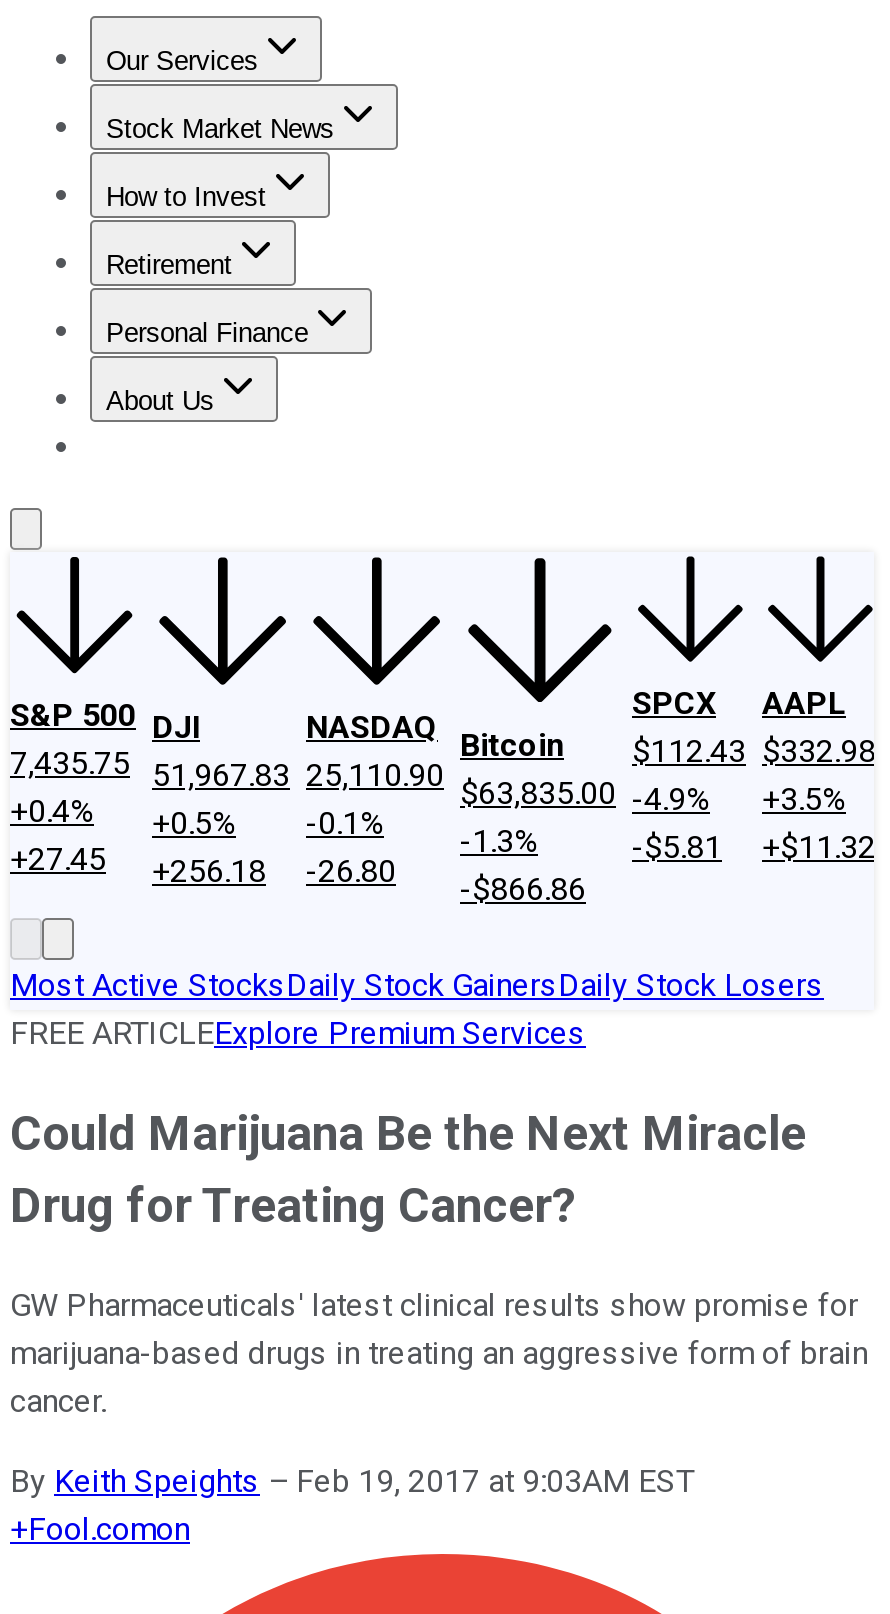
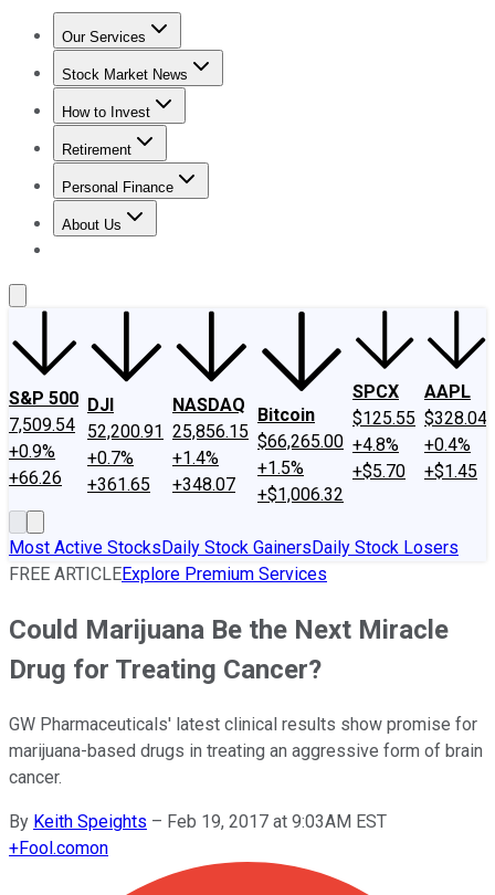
[632,732,746,770] $112.43 -> [352,408,415,429] $125.55
[762,732,876,770] $332.98 -> [424,408,487,429] $328.04
[10,744,130,782] 7,435.75 -> [9,414,75,435] 7,509.54
[152,756,290,794] 51,967.83 -> [87,421,164,442] 52,200.91
[306,756,444,794] 25,110.90 -> [172,421,249,442] 25,856.15
[460,774,616,812] $63,835.00 -> [257,431,344,452] $66,265.00
[632,780,710,818] -4.9% -> [352,434,399,455] +4.8%
[762,780,846,818] +3.5% -> [424,434,471,455] +0.4%
[10,792,94,830] +0.4% -> [9,441,55,462] +0.9%
[152,804,236,842] +0.5% -> [87,447,134,468] +0.7%
[306,804,384,842] -0.1% -> [172,447,219,468] +1.4%
[460,822,538,860] -1.3% -> [257,457,304,478] +1.5%
[632,828,722,866] -$5.81 -> [352,461,406,482] +$5.70
[762,828,876,866] +$11.32 -> [424,461,477,482] +$1.45
[10,840,106,878] +27.45 -> [9,467,62,488] +66.26
[152,852,266,890] +256.18 -> [87,474,150,495] +361.65
[306,852,396,890] -26.80 -> [172,474,235,495] +348.07
[460,870,586,908] -$866.86 -> [257,484,344,505] +$1,006.32

